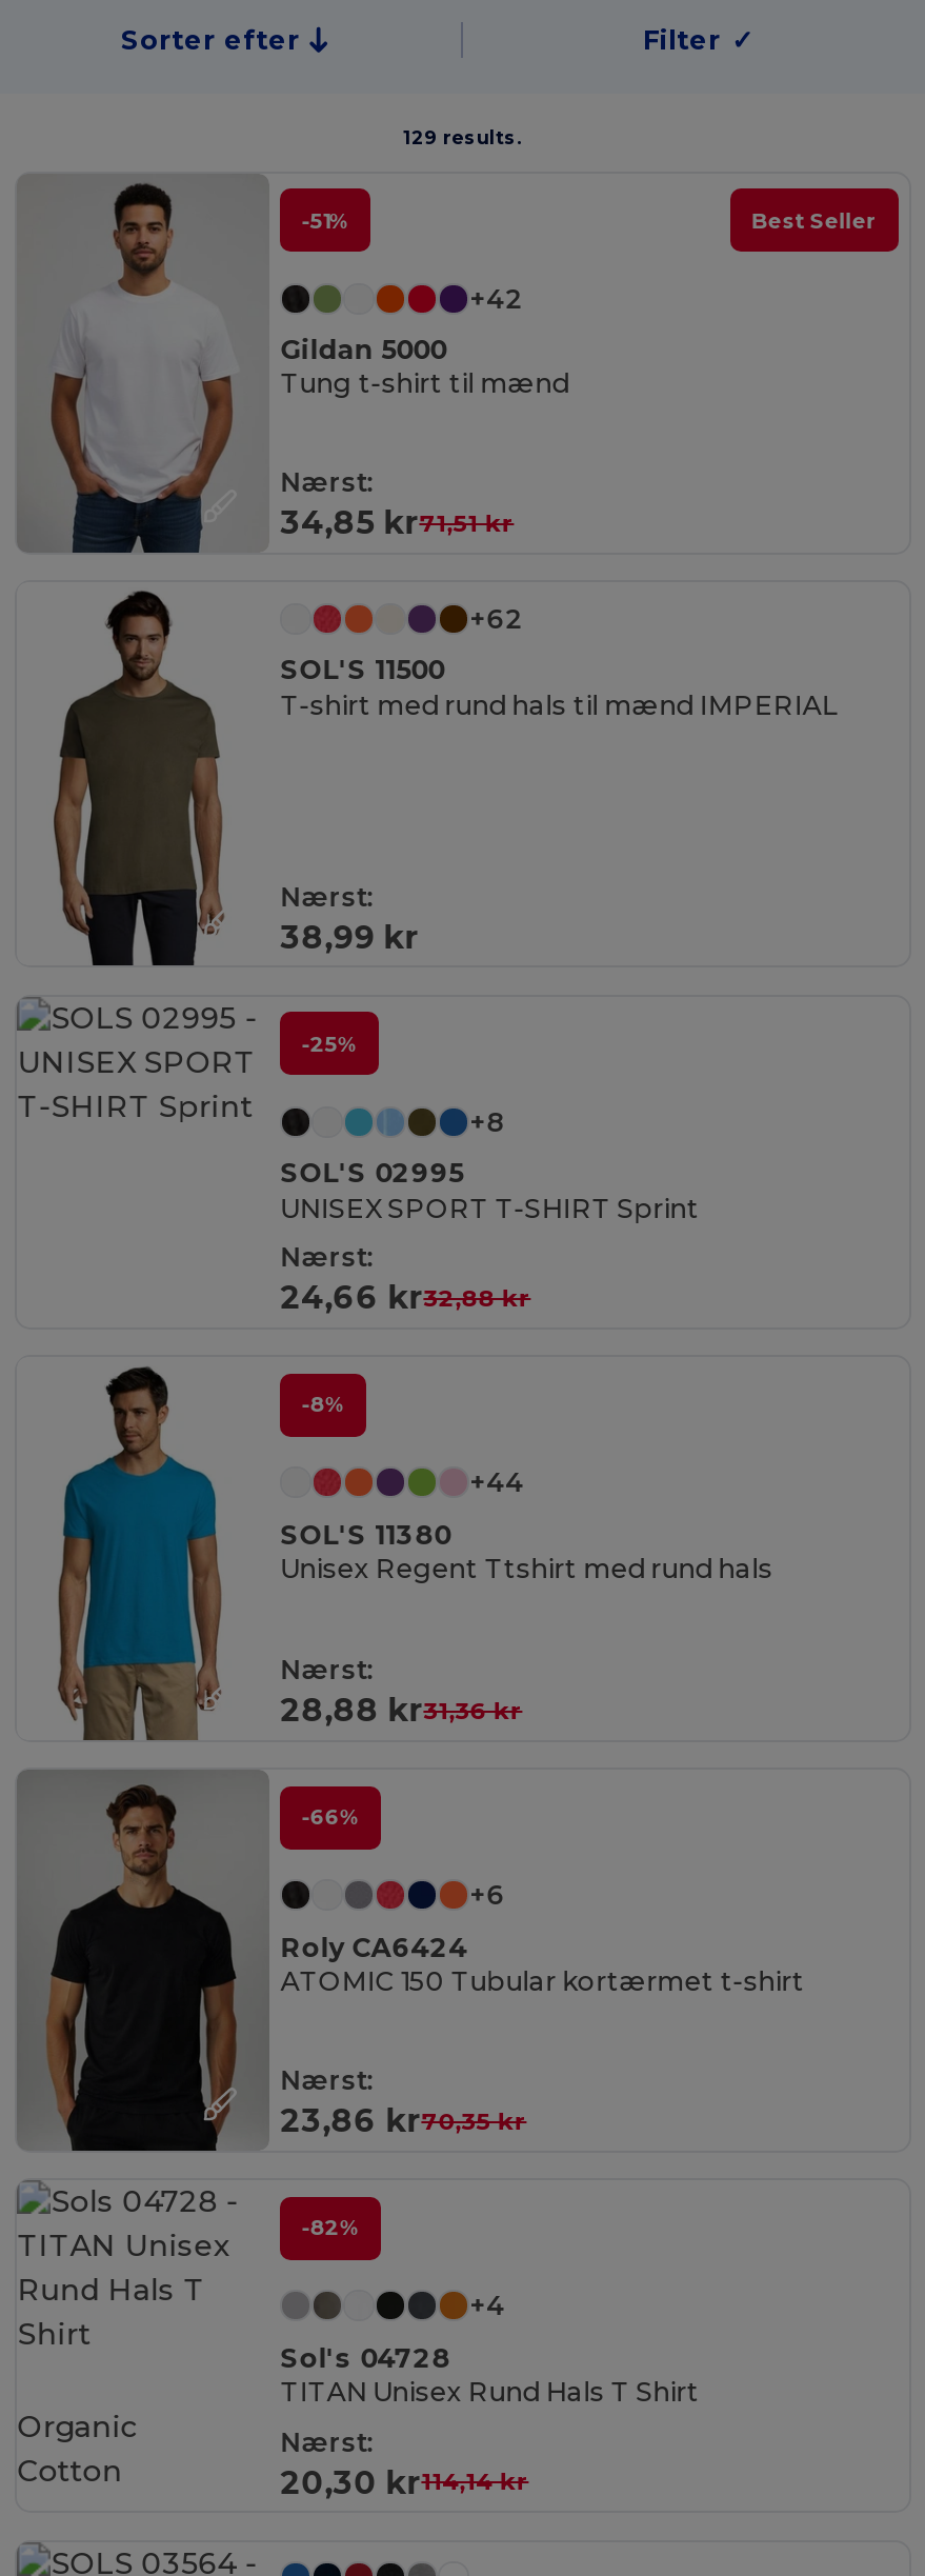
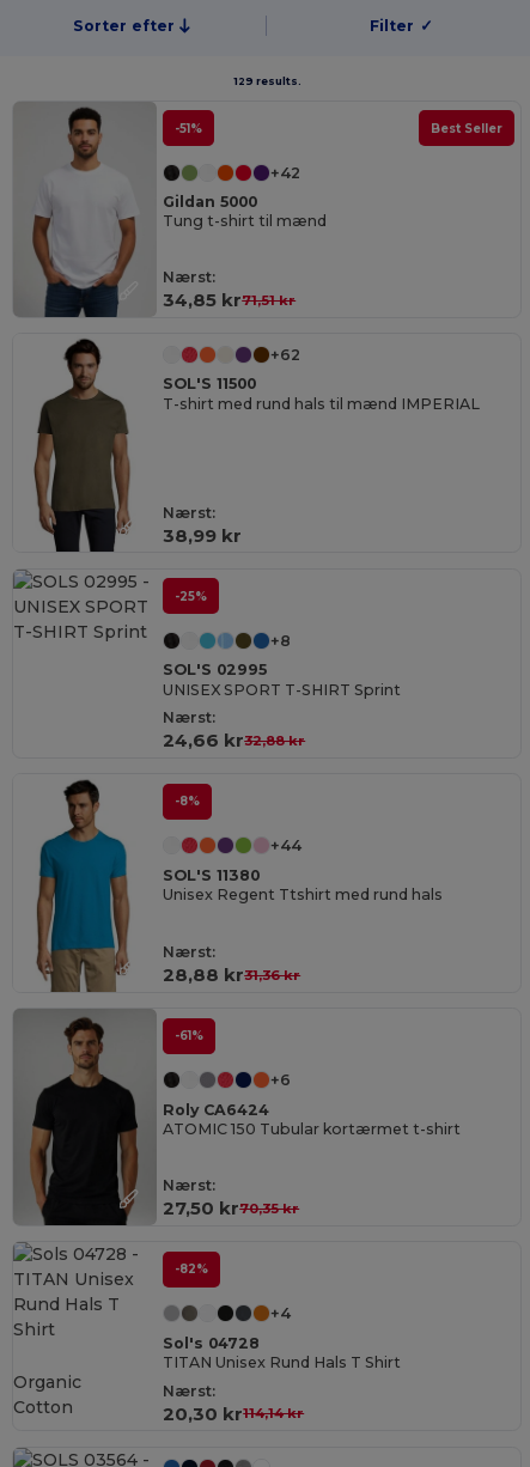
[301,1804,360,1832] -66% -> [175,1028,204,1044] -61%
[280,2101,527,2141] 23,86 kr70,35 kr -> [163,1197,299,1220] 27,50 kr70,35 kr

